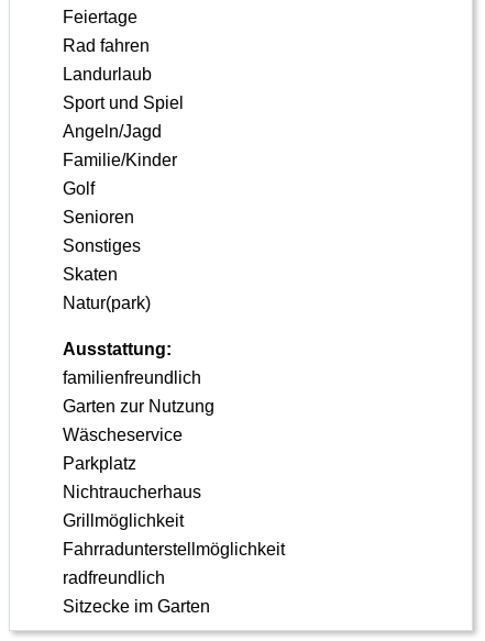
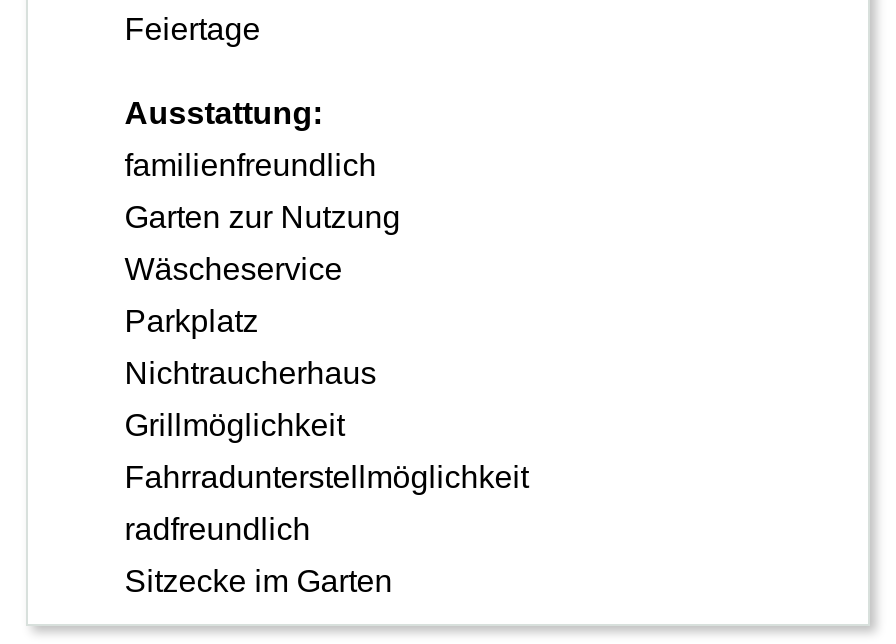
[63,36,184,312] Rad fahren | Landurlaub | Sport und Spiel | Angeln/Jagd | Familie/Kinder | Golf | Senioren | Sonstiges | Skaten | Natur(park) -> none

